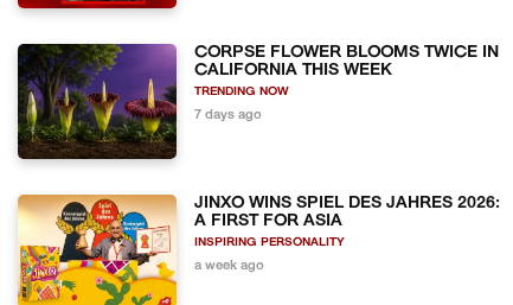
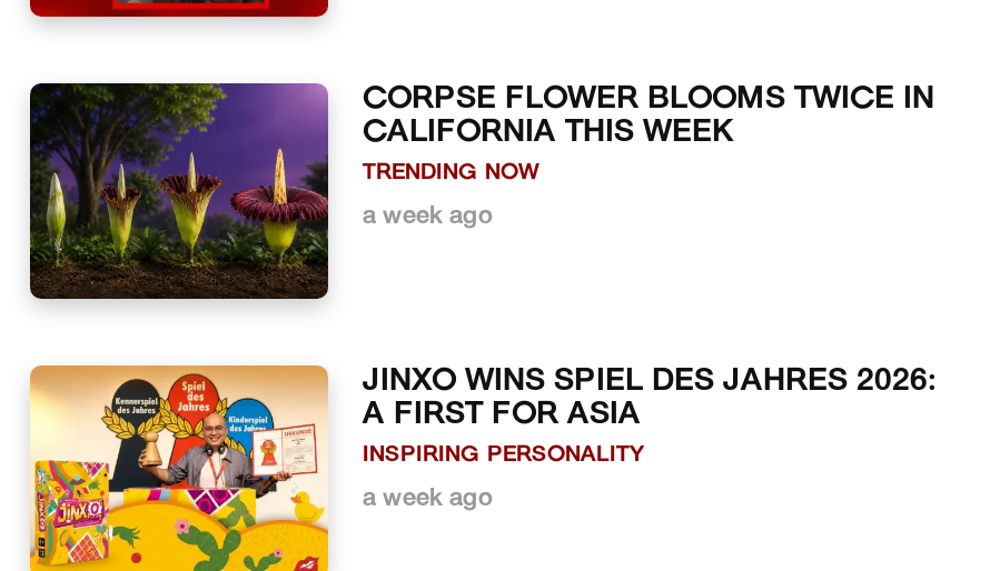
[195,110,262,123] 7 days ago -> [362,205,493,230] a week ago

